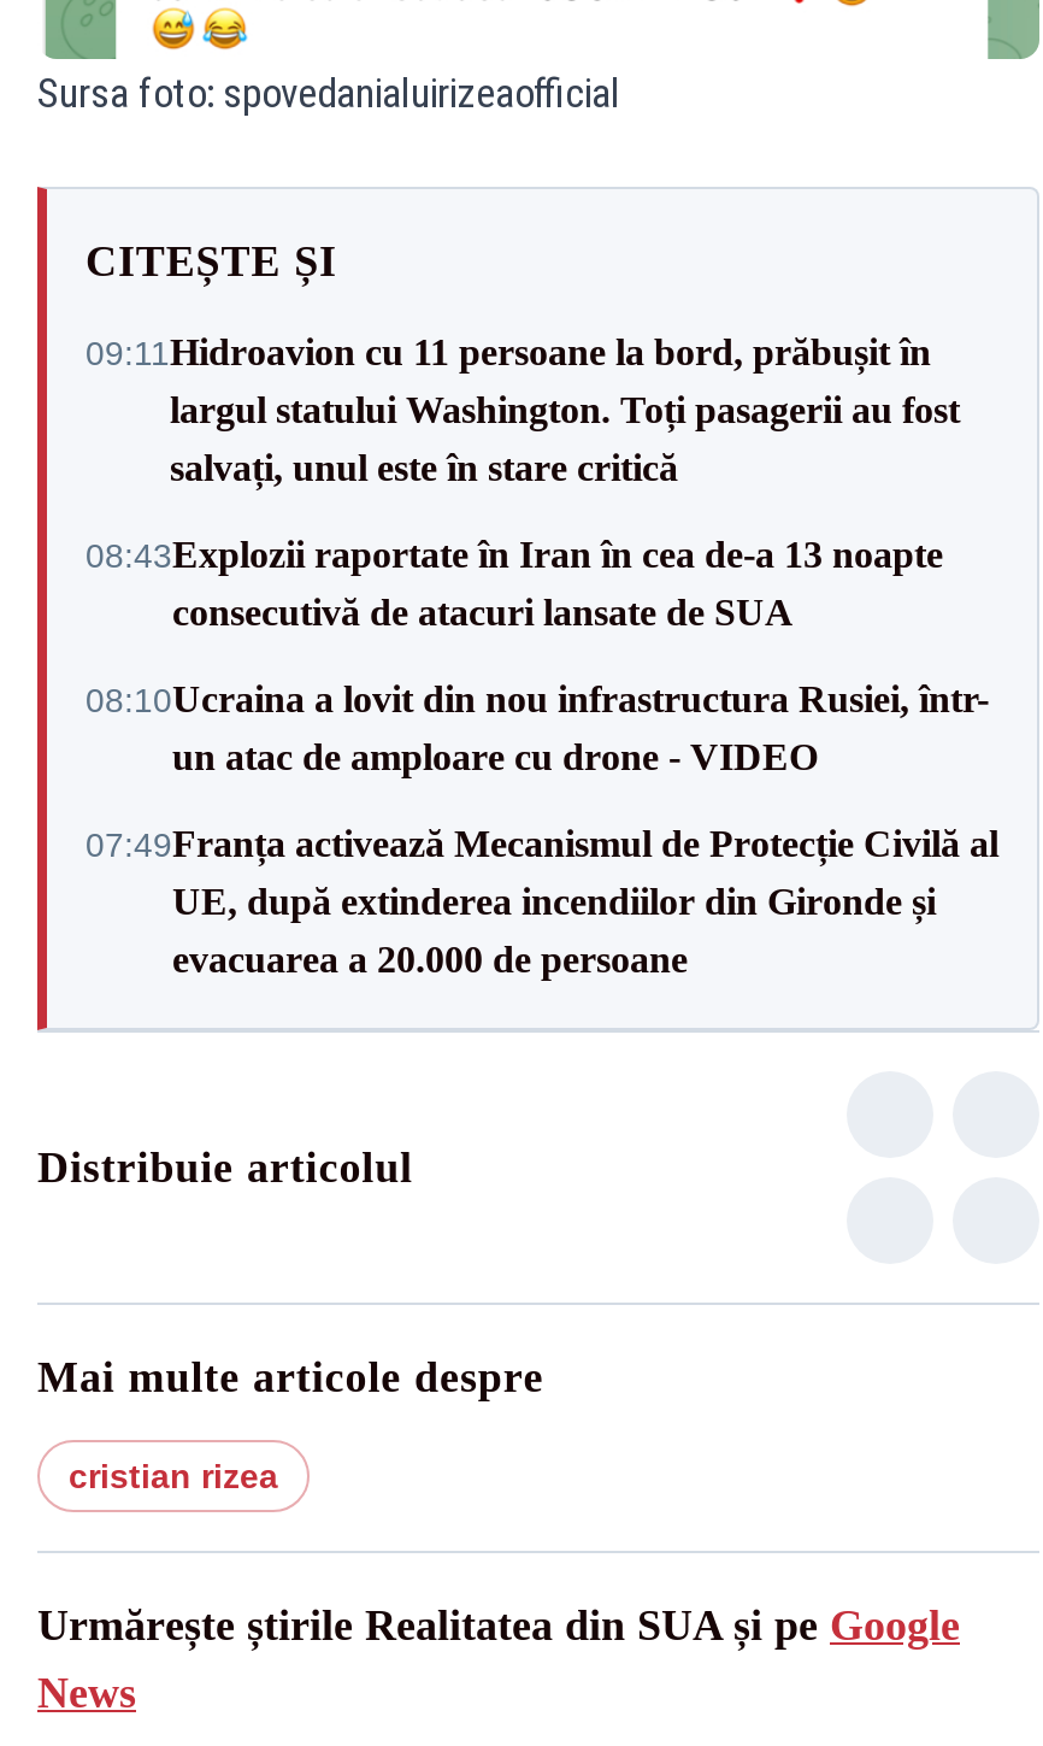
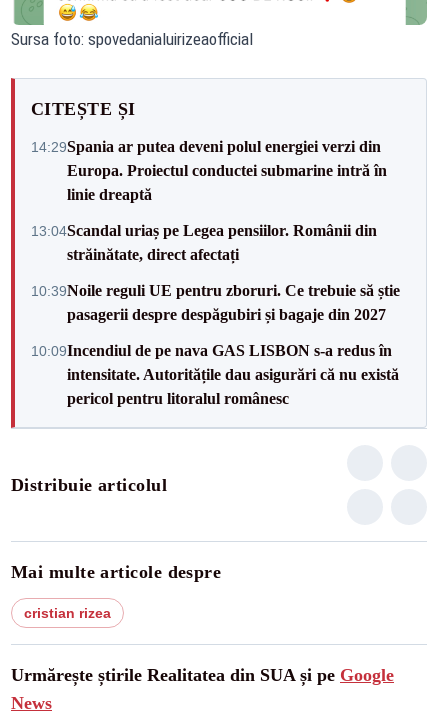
[86,332,960,489] 09:11Hidroavion cu 11 persoane la bord, prăbușit în | largul statului Washington. Toți pasagerii au fost | salvați, unul este în stare critică -> [31,138,387,203] 14:29Spania ar putea deveni polul energiei verzi din | Europa. Proiectul conductei submarine intră în | linie dreaptă
[86,535,943,634] 08:43Explozii raportate în Iran în cea de-a 13 noapte | consecutivă de atacuri lansate de SUA -> [31,222,377,263] 13:04Scandal uriaș pe Legea pensiilor. Românii din | străinătate, direct afectați
[86,679,989,778] 08:10Ucraina a lovit din nou infrastructura Rusiei, într- | un atac de amploare cu drone - VIDEO -> [31,282,400,323] 10:39Noile reguli UE pentru zboruri. Ce trebuie să știe | pasagerii despre despăgubiri și bagaje din 2027
[86,824,998,981] 07:49Franța activează Mecanismul de Protecție Civilă al | UE, după extinderea incendiilor din Gironde și | evacuarea a 20.000 de persoane -> [31,342,399,407] 10:09Incendiul de pe nava GAS LISBON s-a redus în | intensitate. Autoritățile dau asigurări că nu există | pericol pentru litoralul românesc

